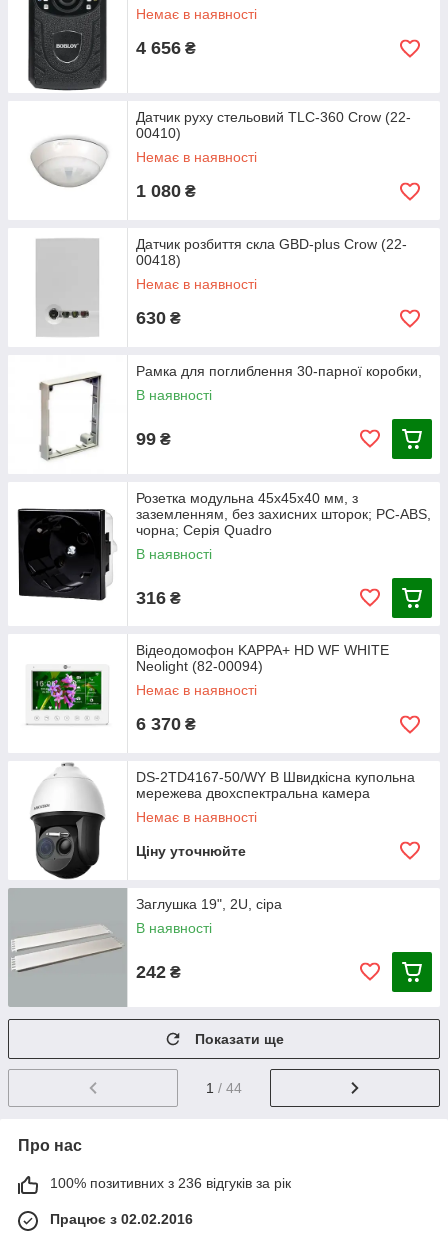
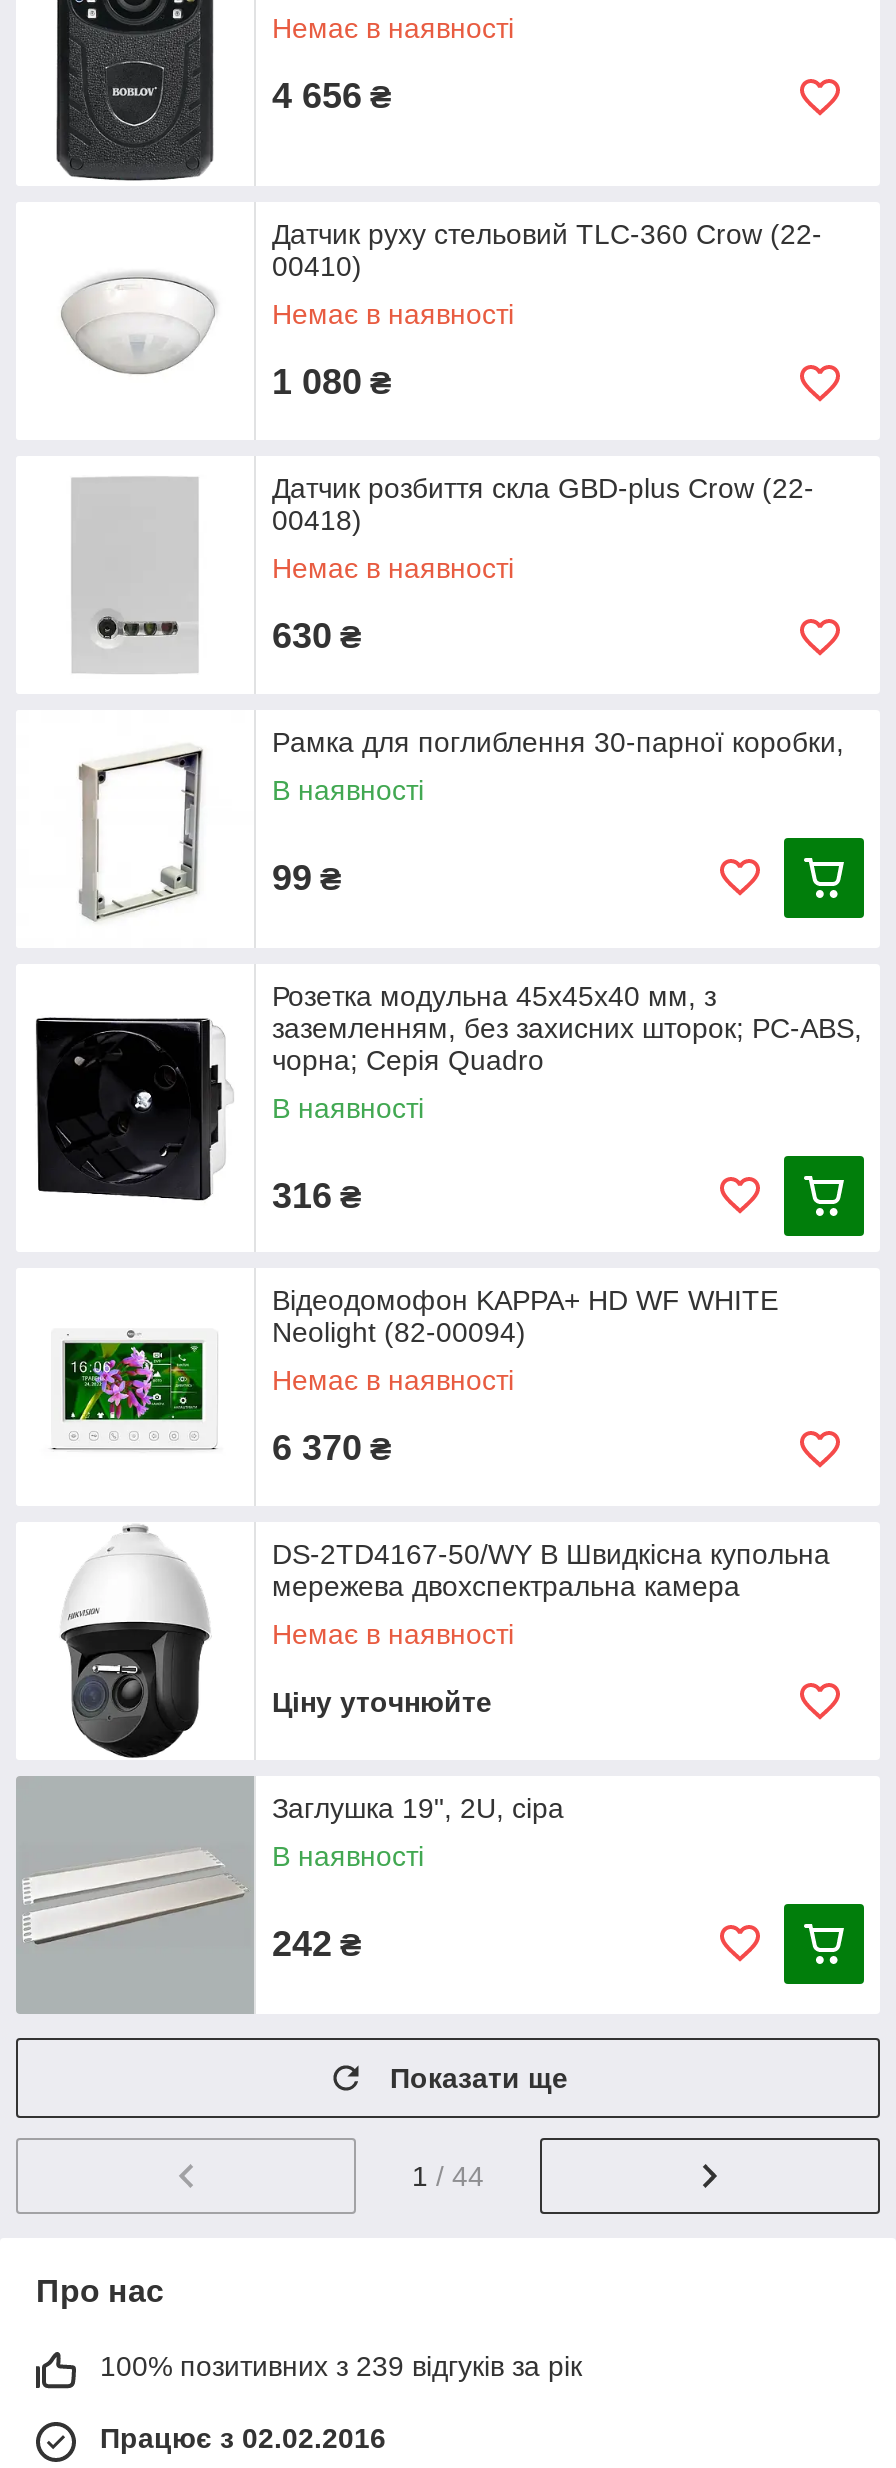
[50,1175,291,1191] 100% позитивних з 236 відгуків за рік -> [100,2350,582,2382] 100% позитивних з 239 відгуків за рік

